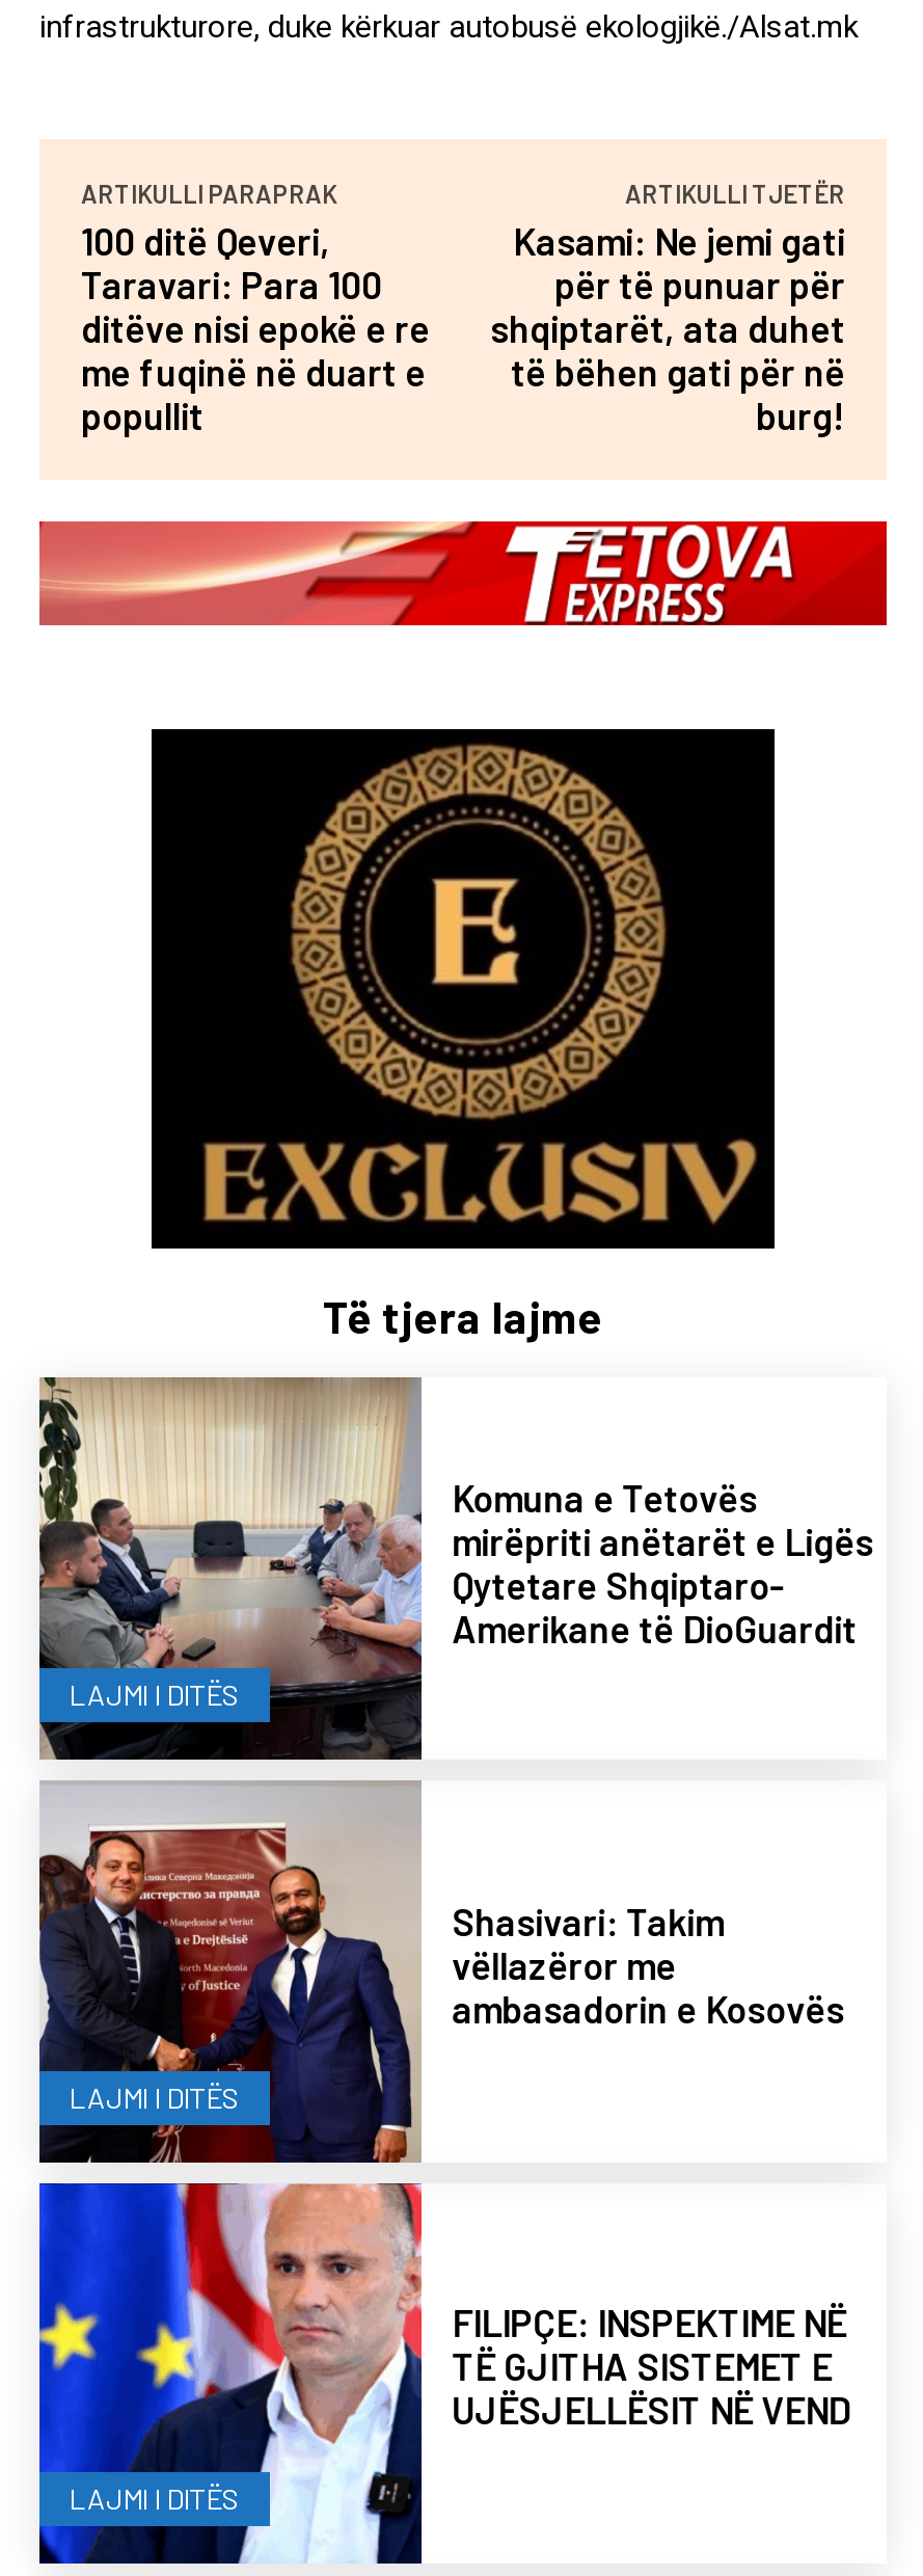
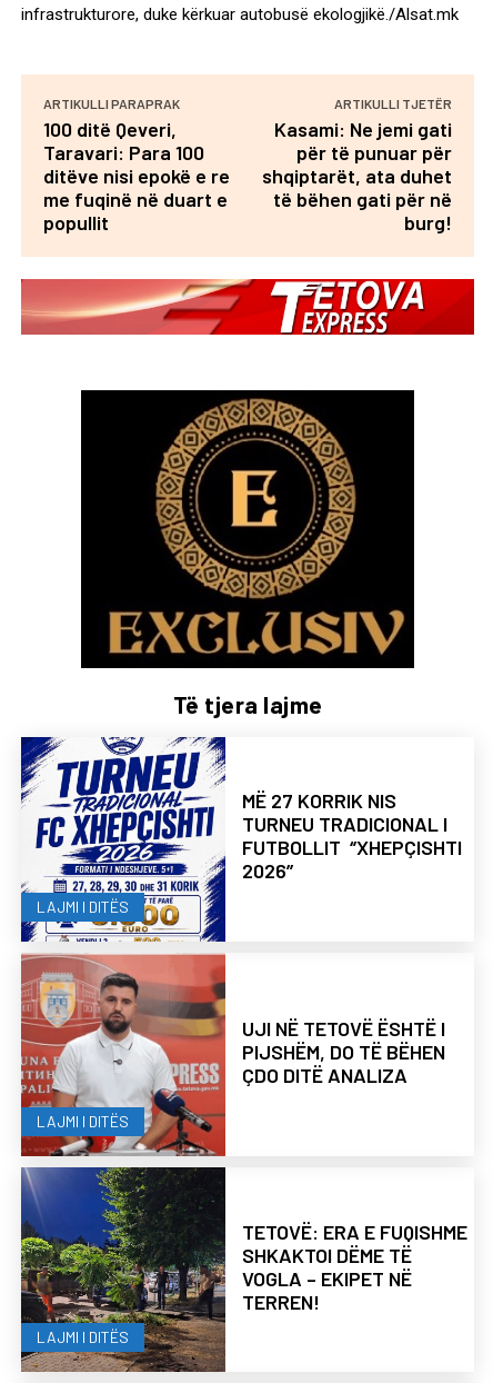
[37,1375,873,1762] [image] | Komuna e Tetovës | mirëpriti anëtarët e Ligës | Qytetare Shqiptaro- | Amerikane të DioGuardit -> [20,736,461,943] [image] | MË 27 KORRIK NIS | TURNEU TRADICIONAL I | FUTBOLLIT ‘’XHEPÇISHTI | 2026’’
[37,1780,844,2165] [image] | Shasivari: Takim | vëllazëror me | ambasadorin e Kosovës -> [20,954,445,1157] [image] | UJI NË TETOVË ËSHTË I | PIJSHËM, DO TË BËHEN | ÇDO DITË ANALIZA
[37,2181,851,2566] [image] | FILIPÇE: INSPEKTIME NË | TË GJITHA SISTEMET E | UJËSJELLËSIT NË VEND -> [20,1166,467,1373] [image] | TETOVË: ERA E FUQISHME | SHKAKTOI DËME TË | VOGLA – EKIPET NË | TERREN!

